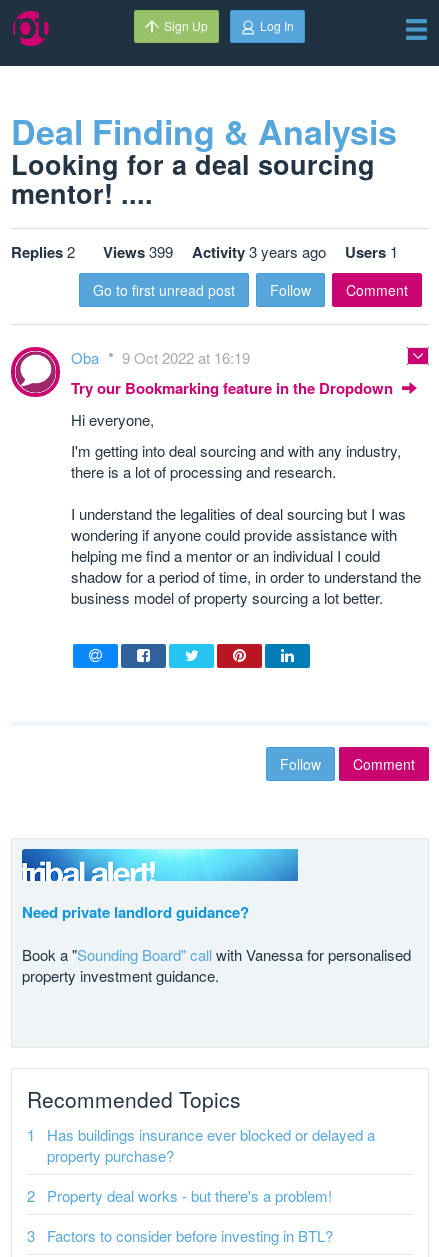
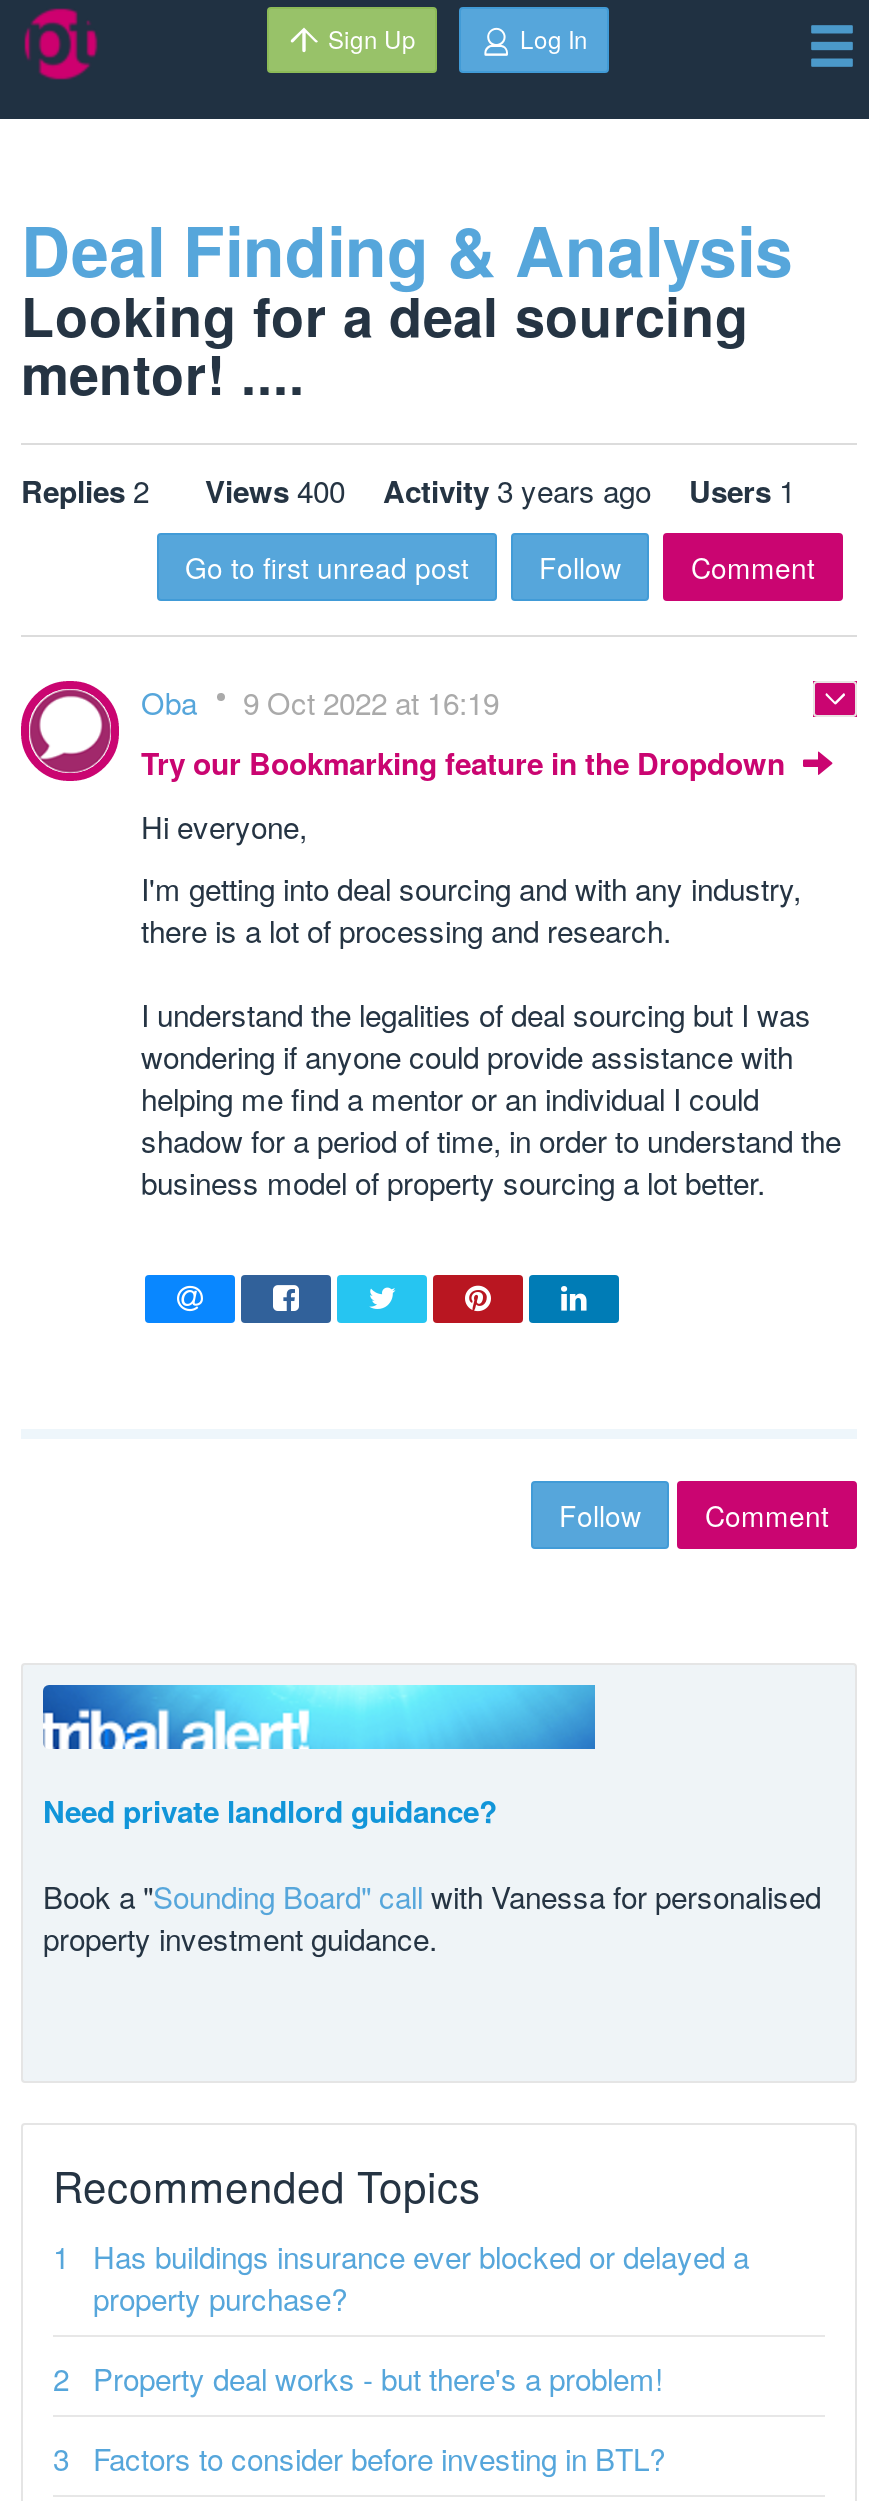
[11,241,398,263] Replies 2 Views 399 Activity 3 years ago Users 1 -> [21,469,795,513] Replies 2 Views 400 Activity 3 years ago Users 1

